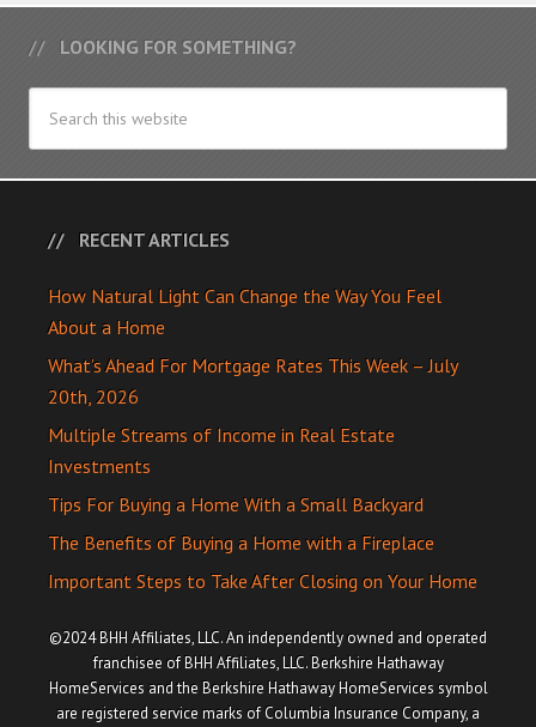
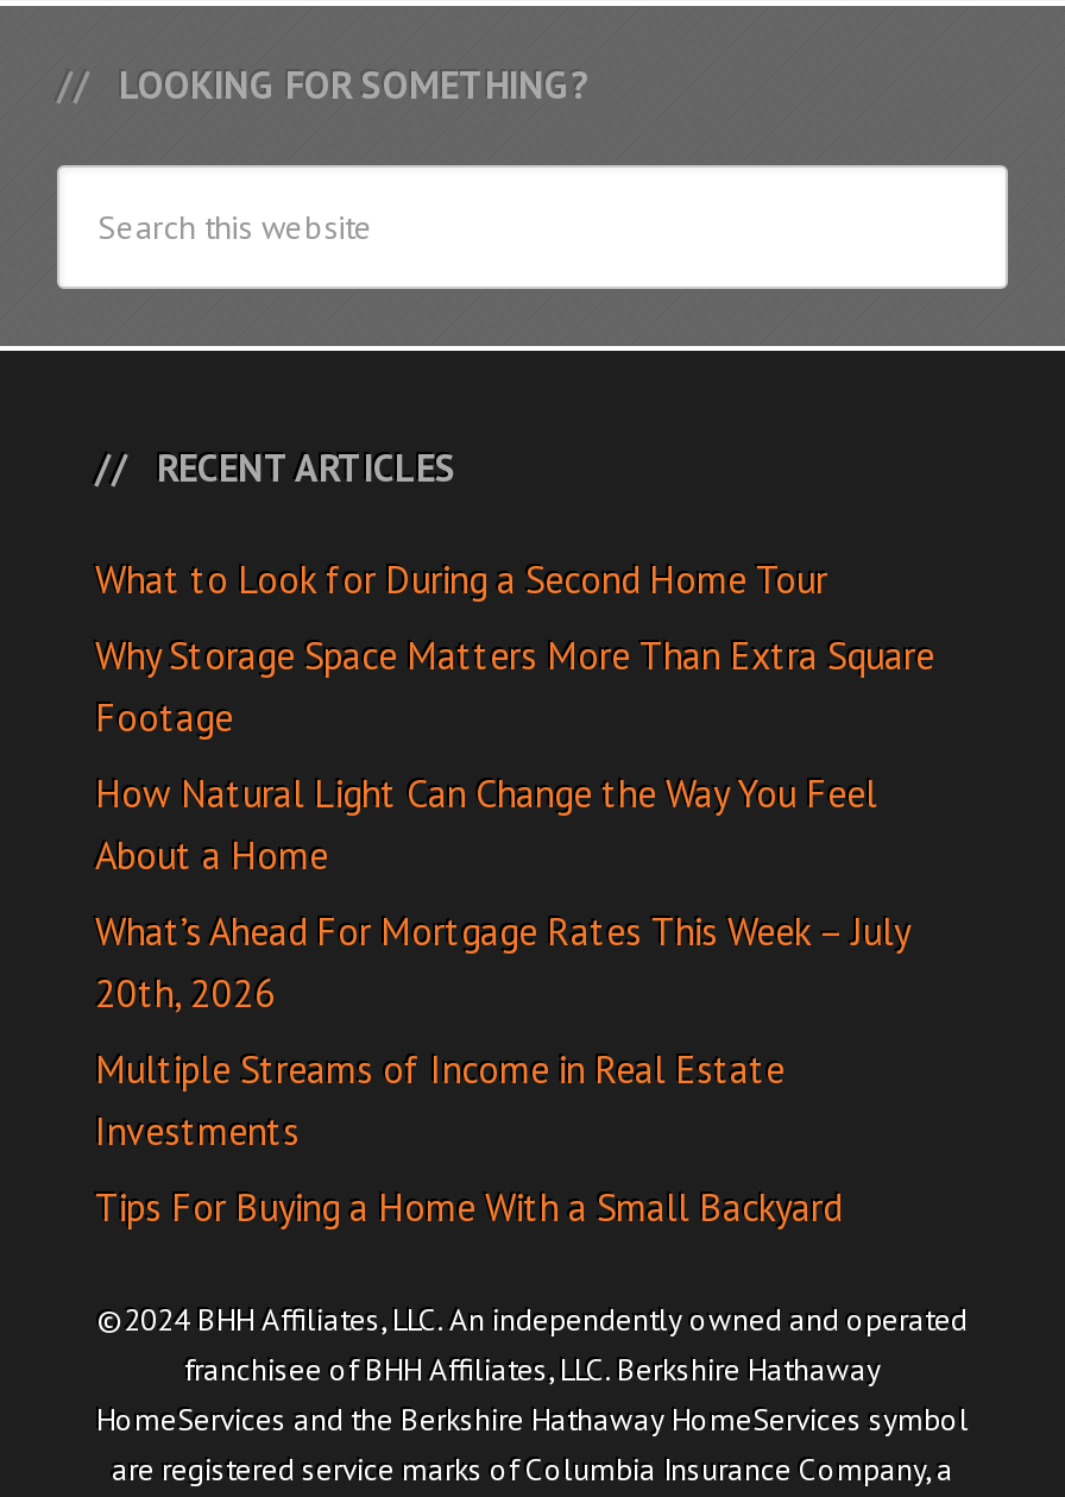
none -> [95,555,934,741] What to Look for During a Second Home Tour | Why Storage Space Matters More Than Extra Square | Footage
moved [48,284,457,516] -> [95,769,908,1231]: How Natural Light Can Change the Way You Feel | About a Home | What’s Ahead For Mortgage Rates This Week – July | 20th, 2026 | Multiple Streams of Income in Real Estate | Investments | Tips For Buying a Home With a Small Backyard
[48,531,477,593] The Benefits of Buying a Home with a Fireplace | Important Steps to Take After Closing on Your Home -> none

